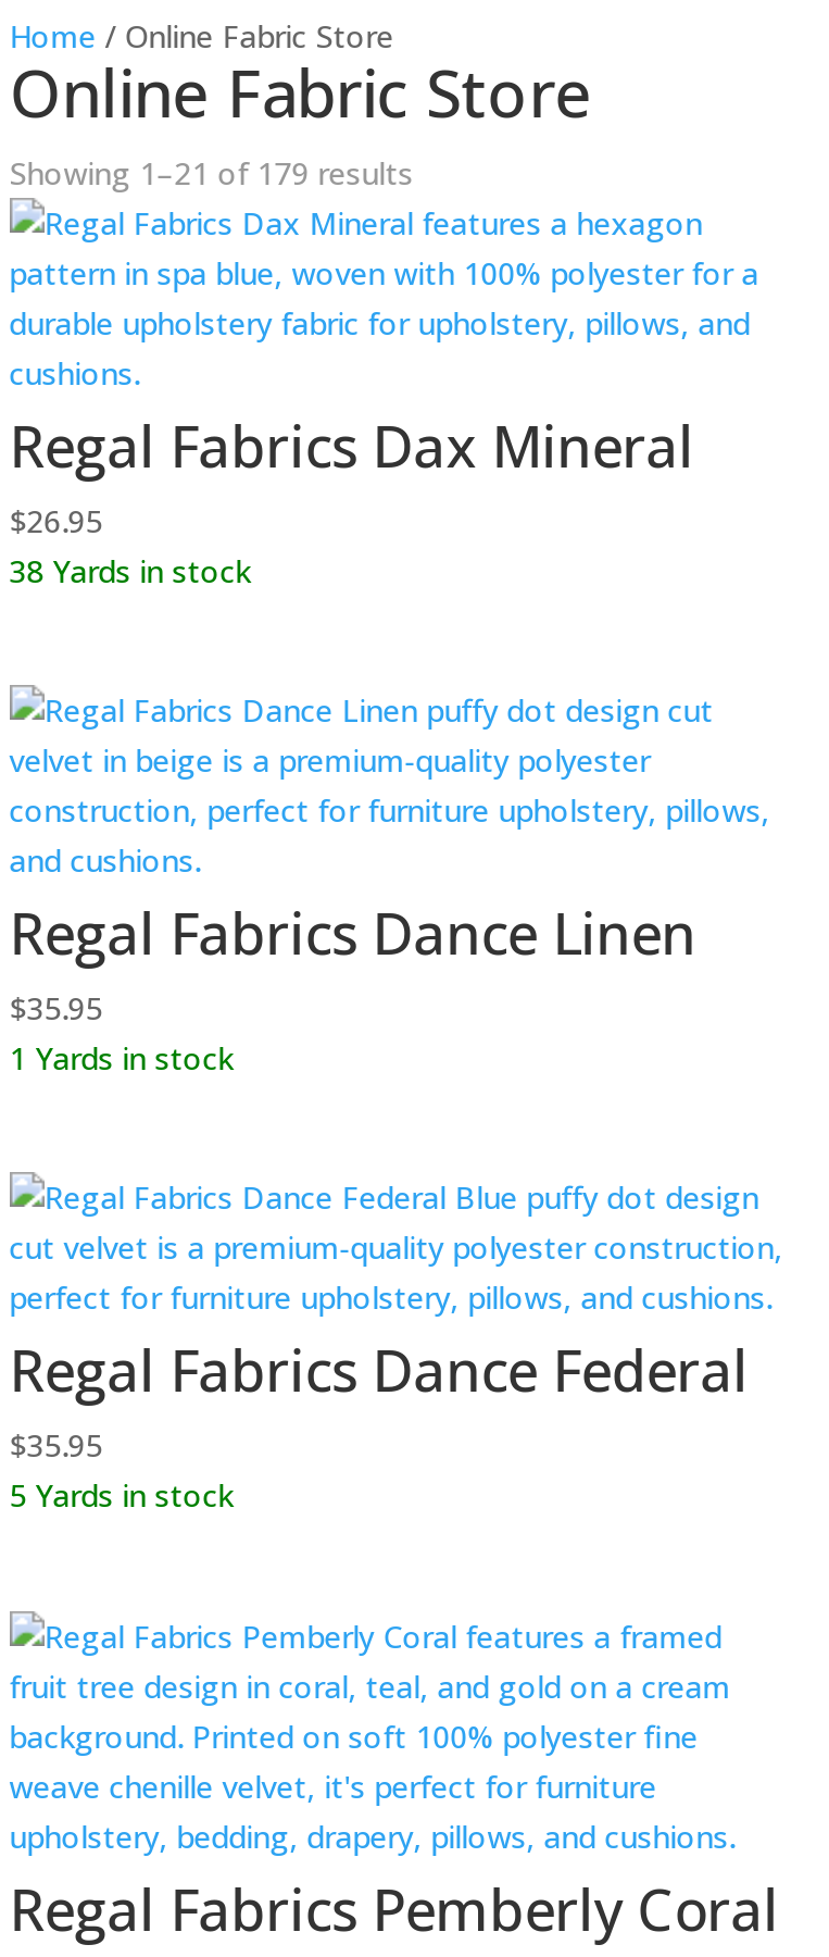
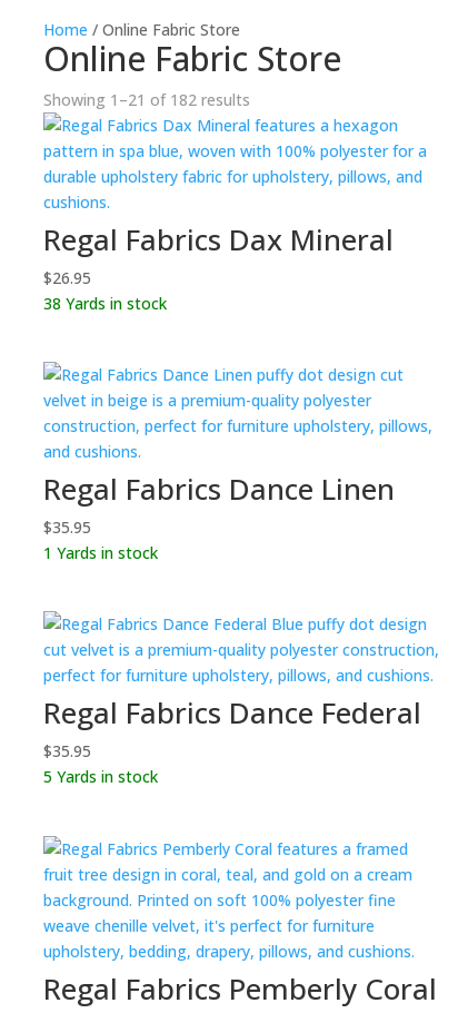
[9,152,414,194] Showing 1–21 of 179 results -> [43,89,250,110] Showing 1–21 of 182 results

